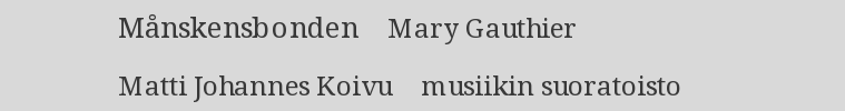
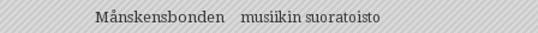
[118,13,577,102] Mary Gauthier | Matti Johannes Koivu -> none

